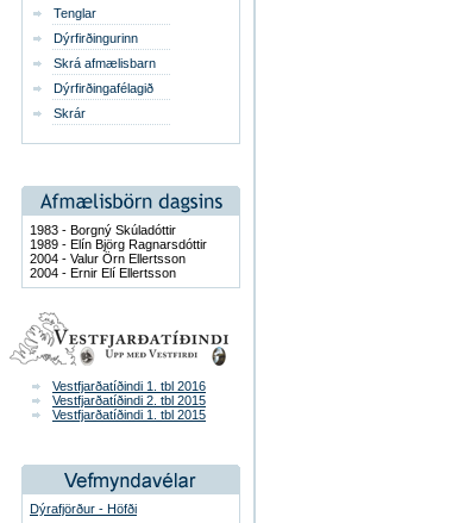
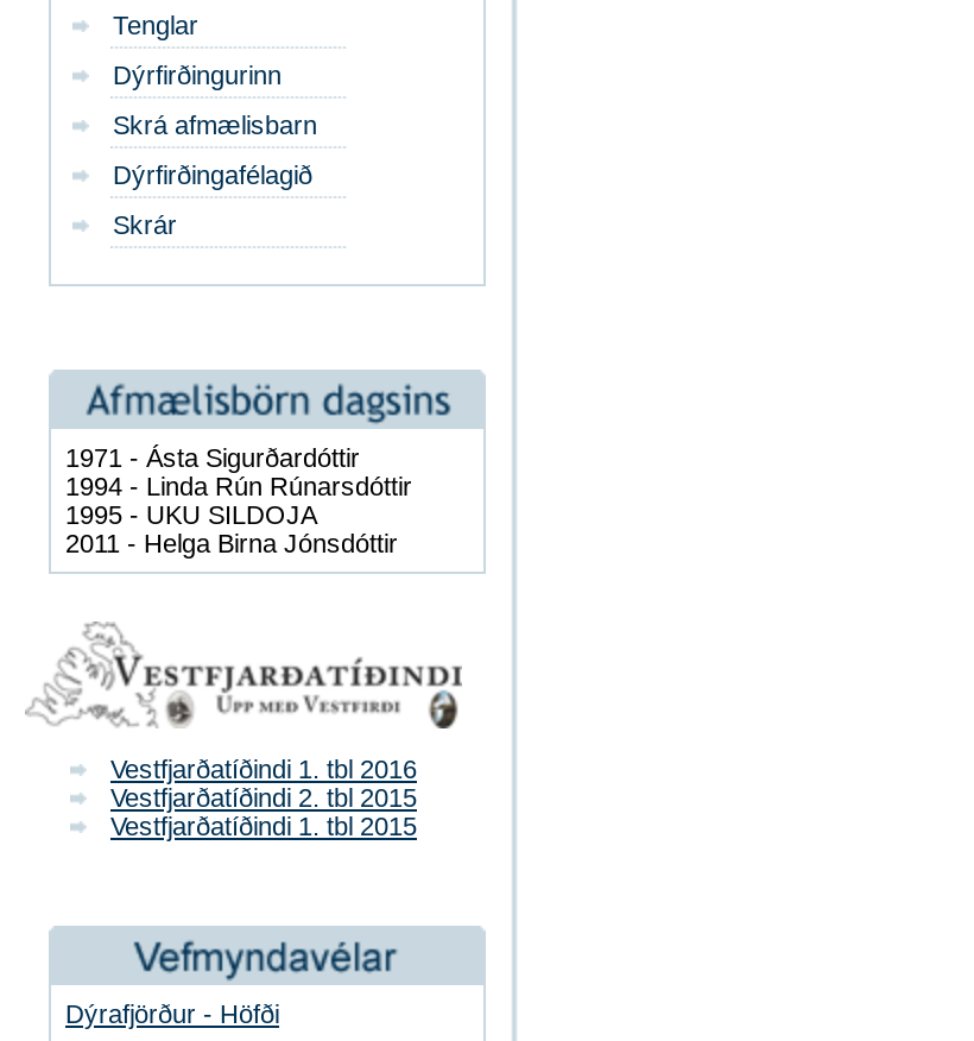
[30,223,207,280] 1983 - Borgný Skúladóttir | 1989 - Elín Björg Ragnarsdóttir | 2004 - Valur Örn Ellertsson | 2004 - Ernir Elí Ellertsson -> [65,443,412,557] 1971 - Ásta Sigurðardóttir | 1994 - Linda Rún Rúnarsdóttir | 1995 - UKU SILDOJA | 2011 - Helga Birna Jónsdóttir

